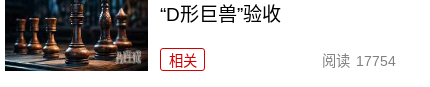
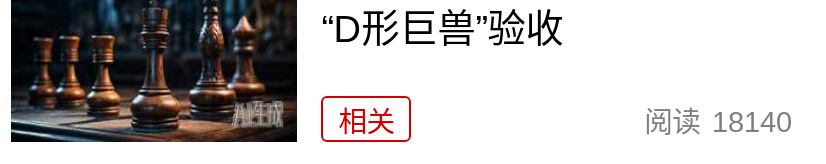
[322,53,395,69] 阅读 17754 -> [644,106,792,138] 阅读 18140

